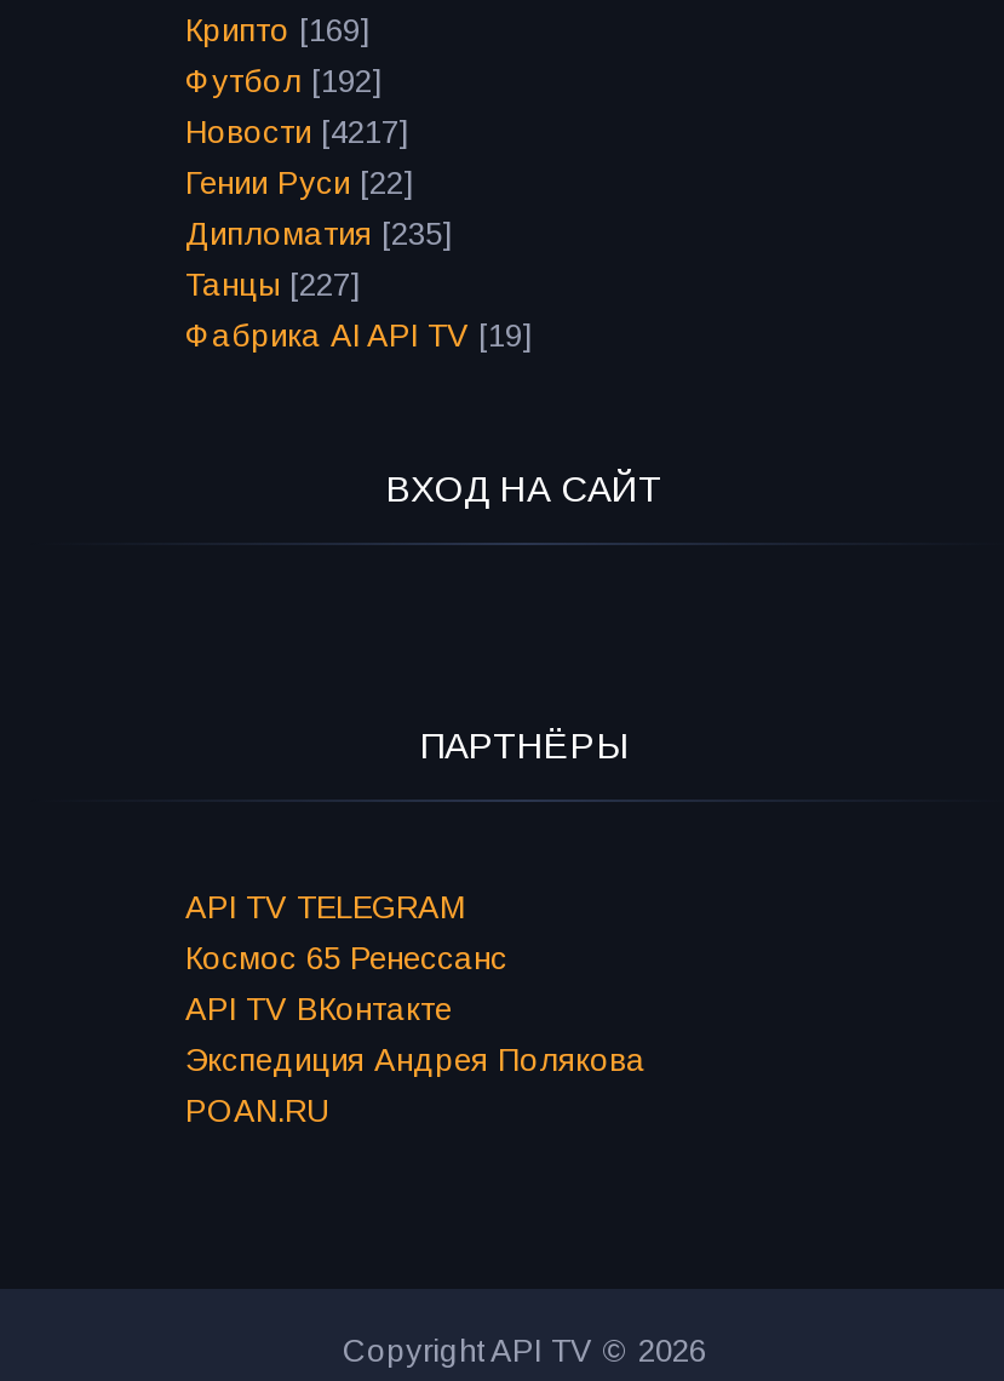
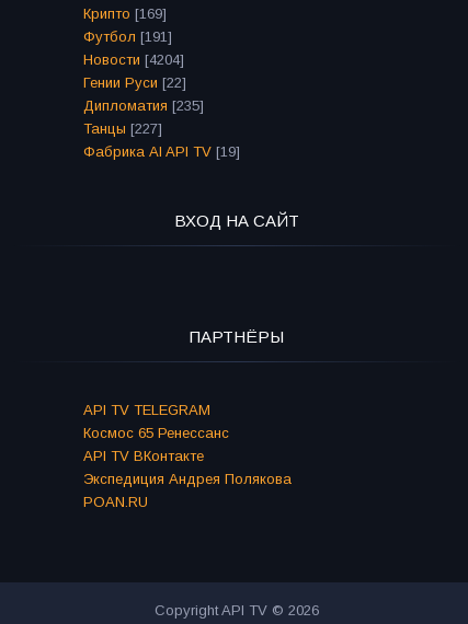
[185,63,381,100] Футбол [192] -> [83,29,172,45] Футбол [191]
[185,114,408,150] Новости [4217] -> [83,52,184,68] Новости [4204]

